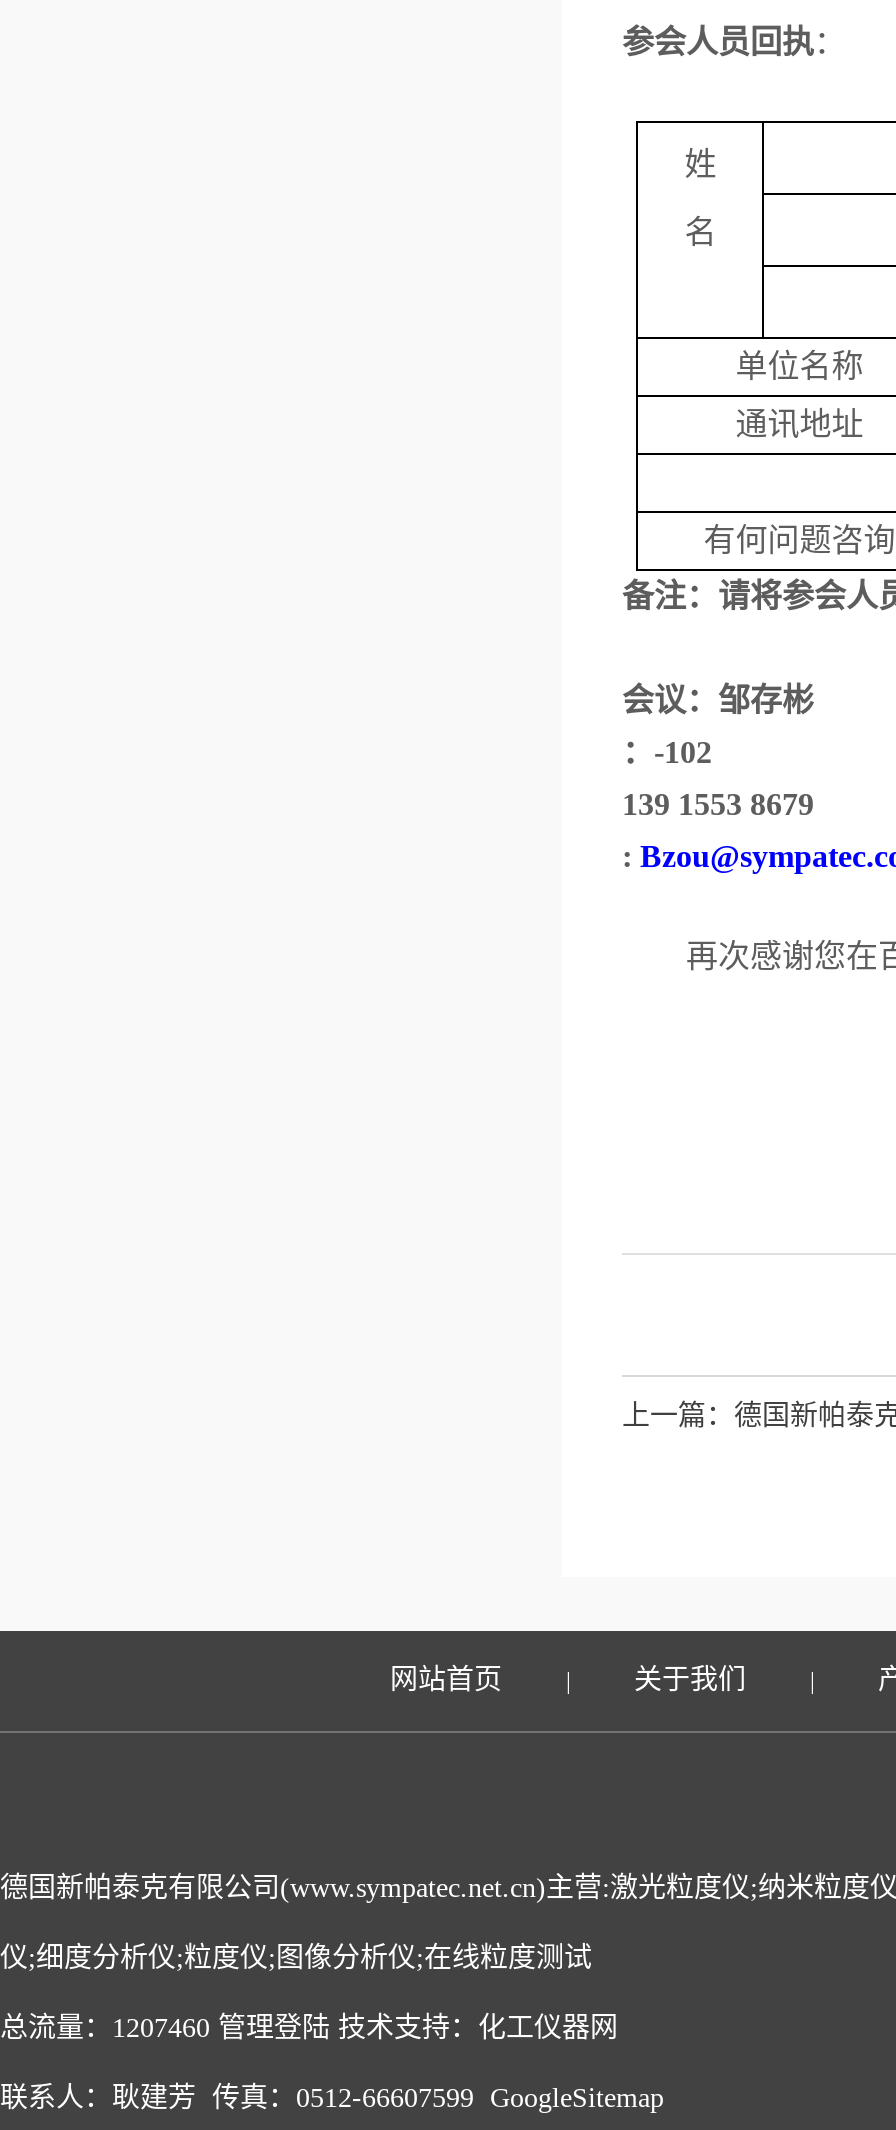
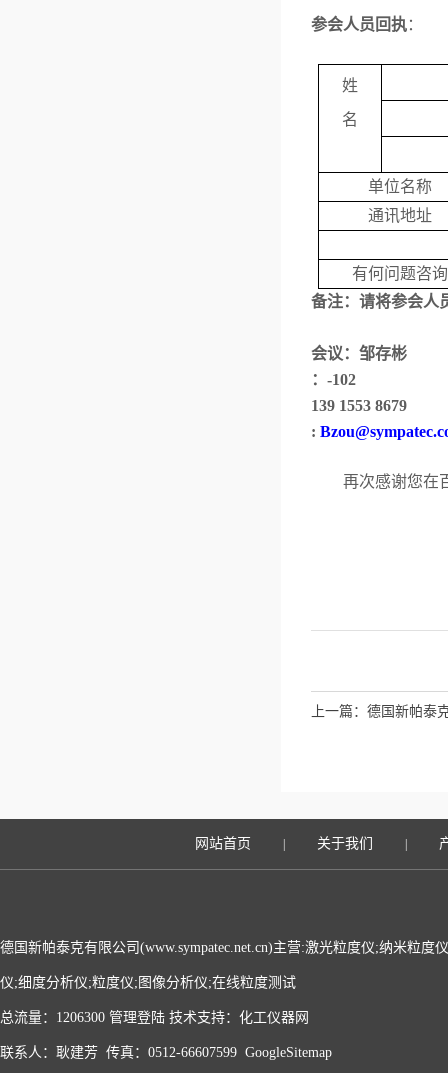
[0,2013,618,2043] 总流量：1207460管理登陆技术支持：化工仪器网 -> [0,1010,309,1025] 总流量：1206300管理登陆技术支持：化工仪器网

